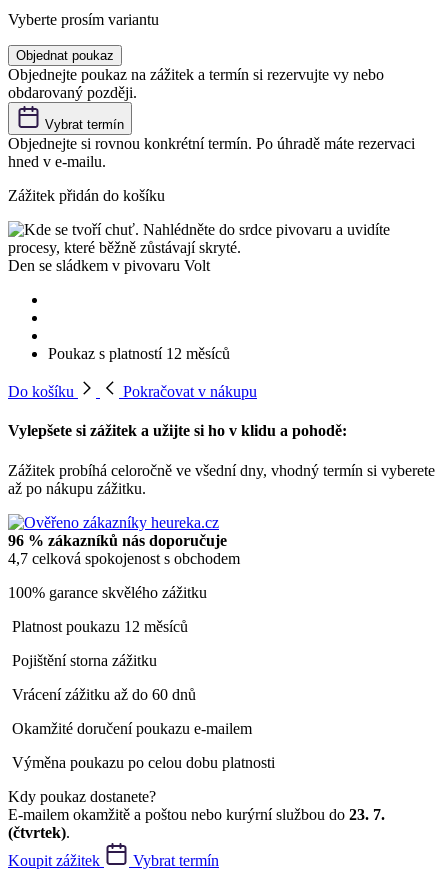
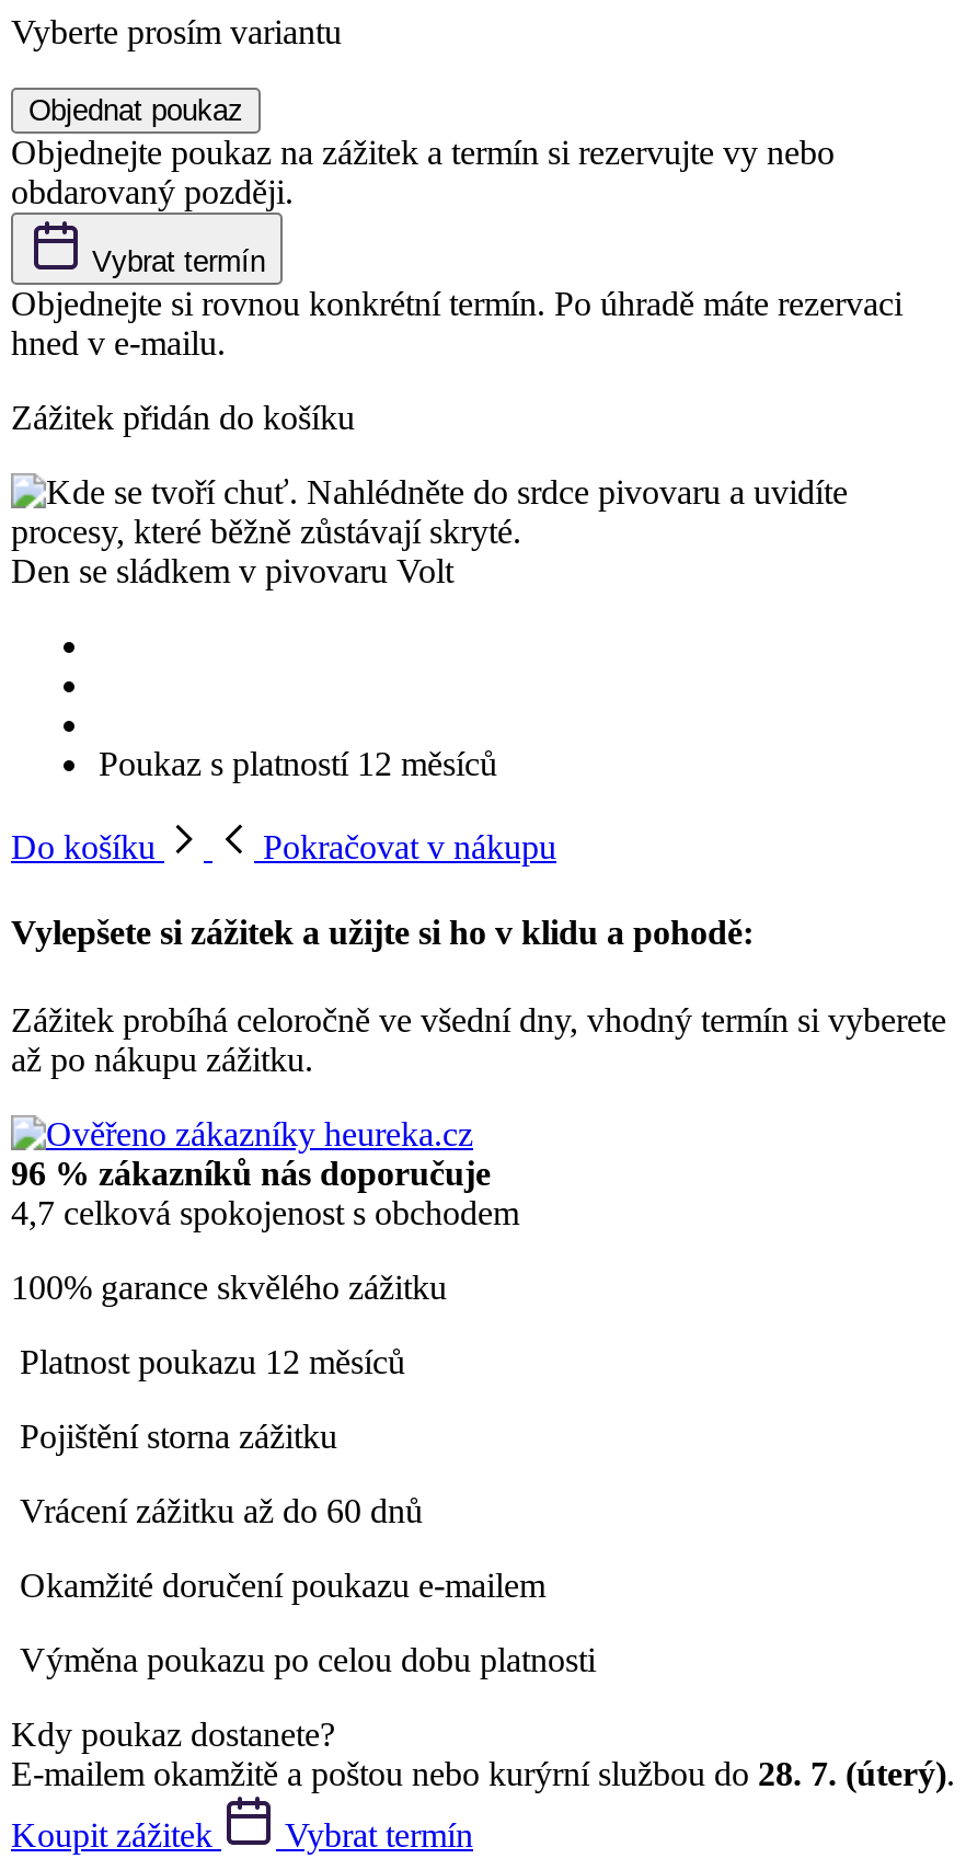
[8,806,385,841] E-mailem okamžitě a poštou nebo kurýrní službou do 23. 7. | (čtvrtek). -> [11,1754,955,1792] E-mailem okamžitě a poštou nebo kurýrní službou do 28. 7. (úterý).

